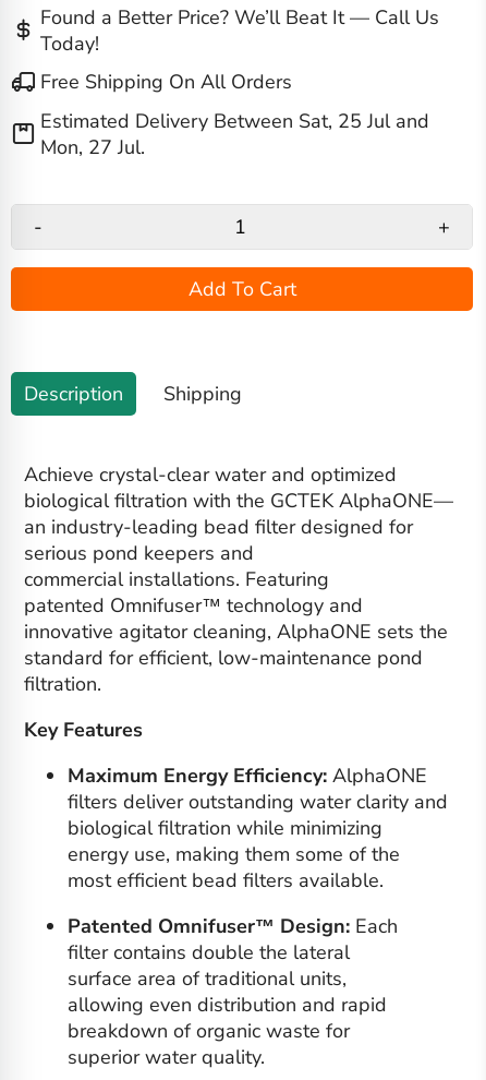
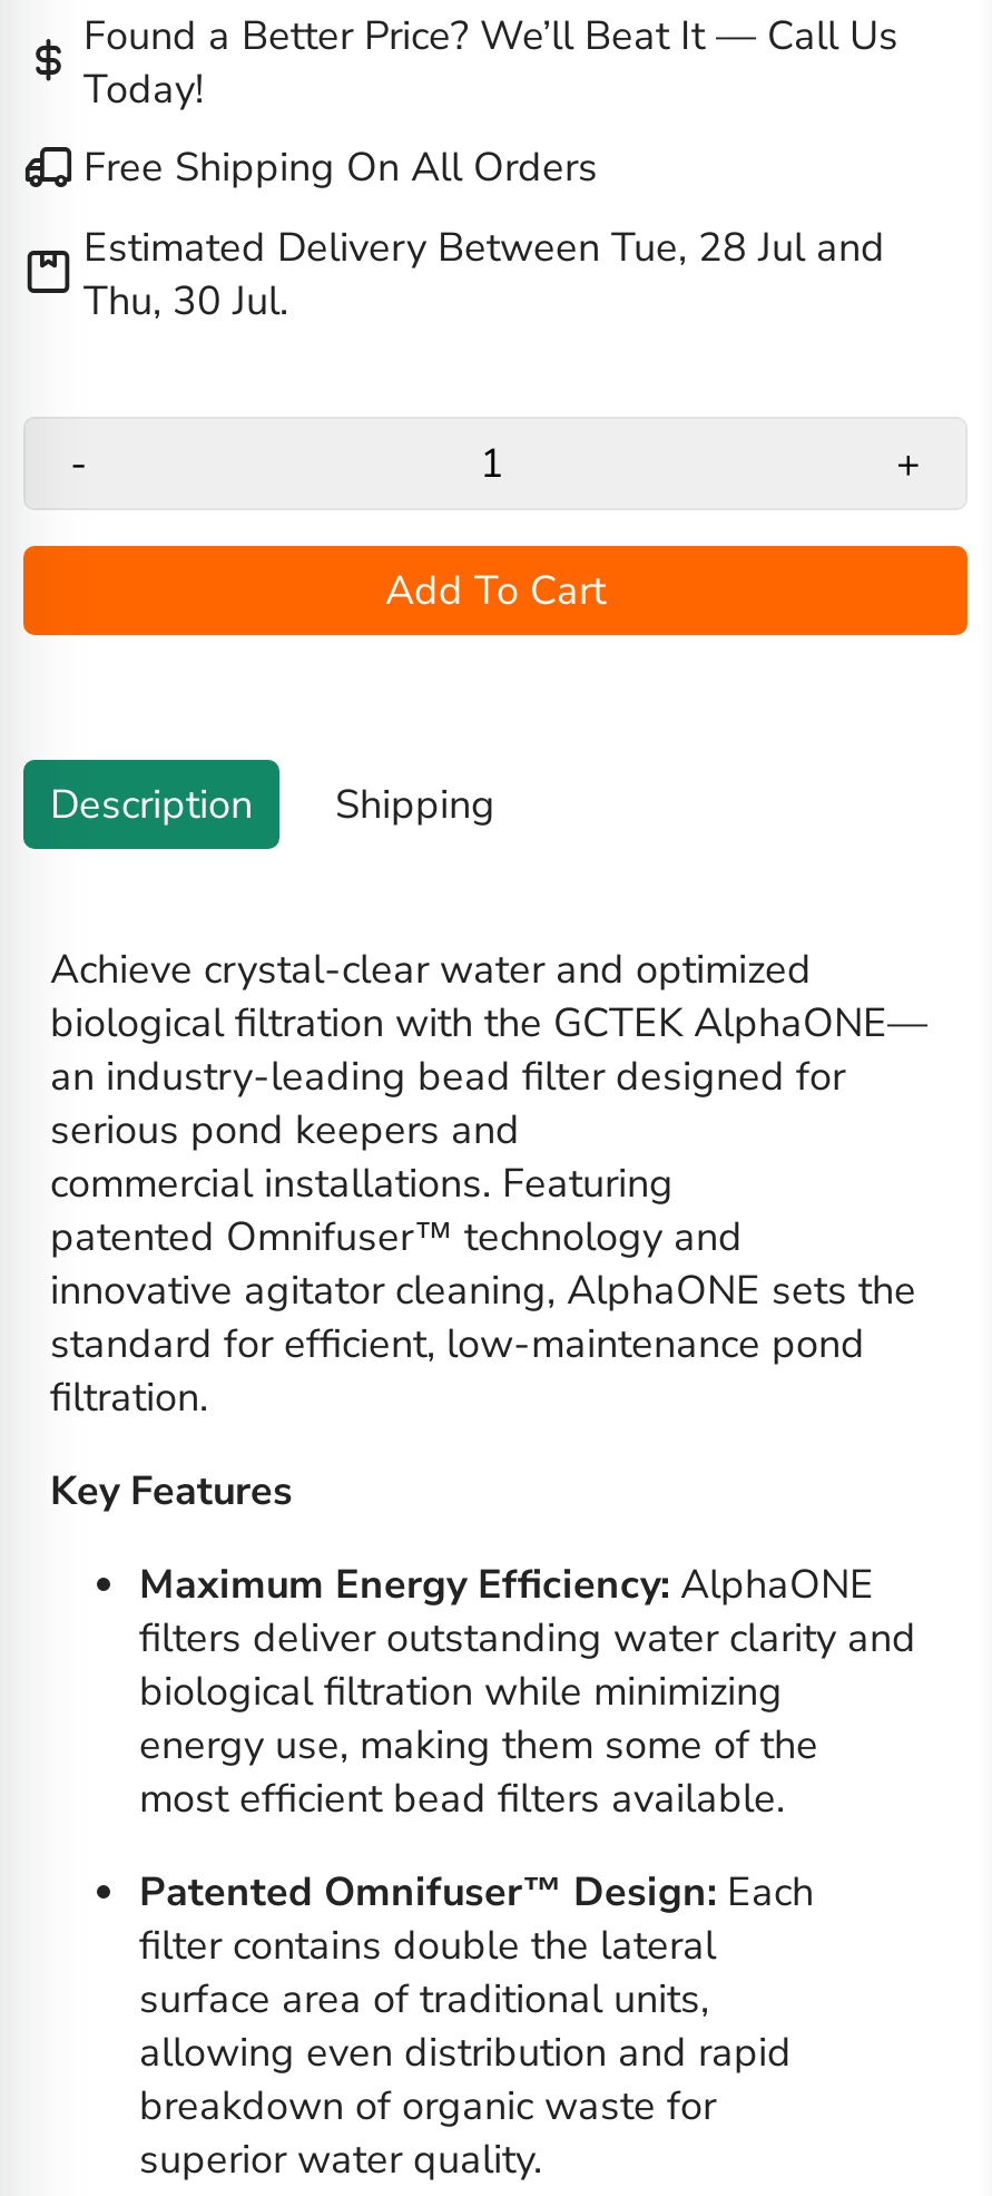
[40,108,429,134] Estimated Delivery Between Sat, 25 Jul and -> [84,221,885,274] Estimated Delivery Between Tue, 28 Jul and
[40,134,145,160] Mon, 27 Jul. -> [84,274,288,328] Thu, 30 Jul.

